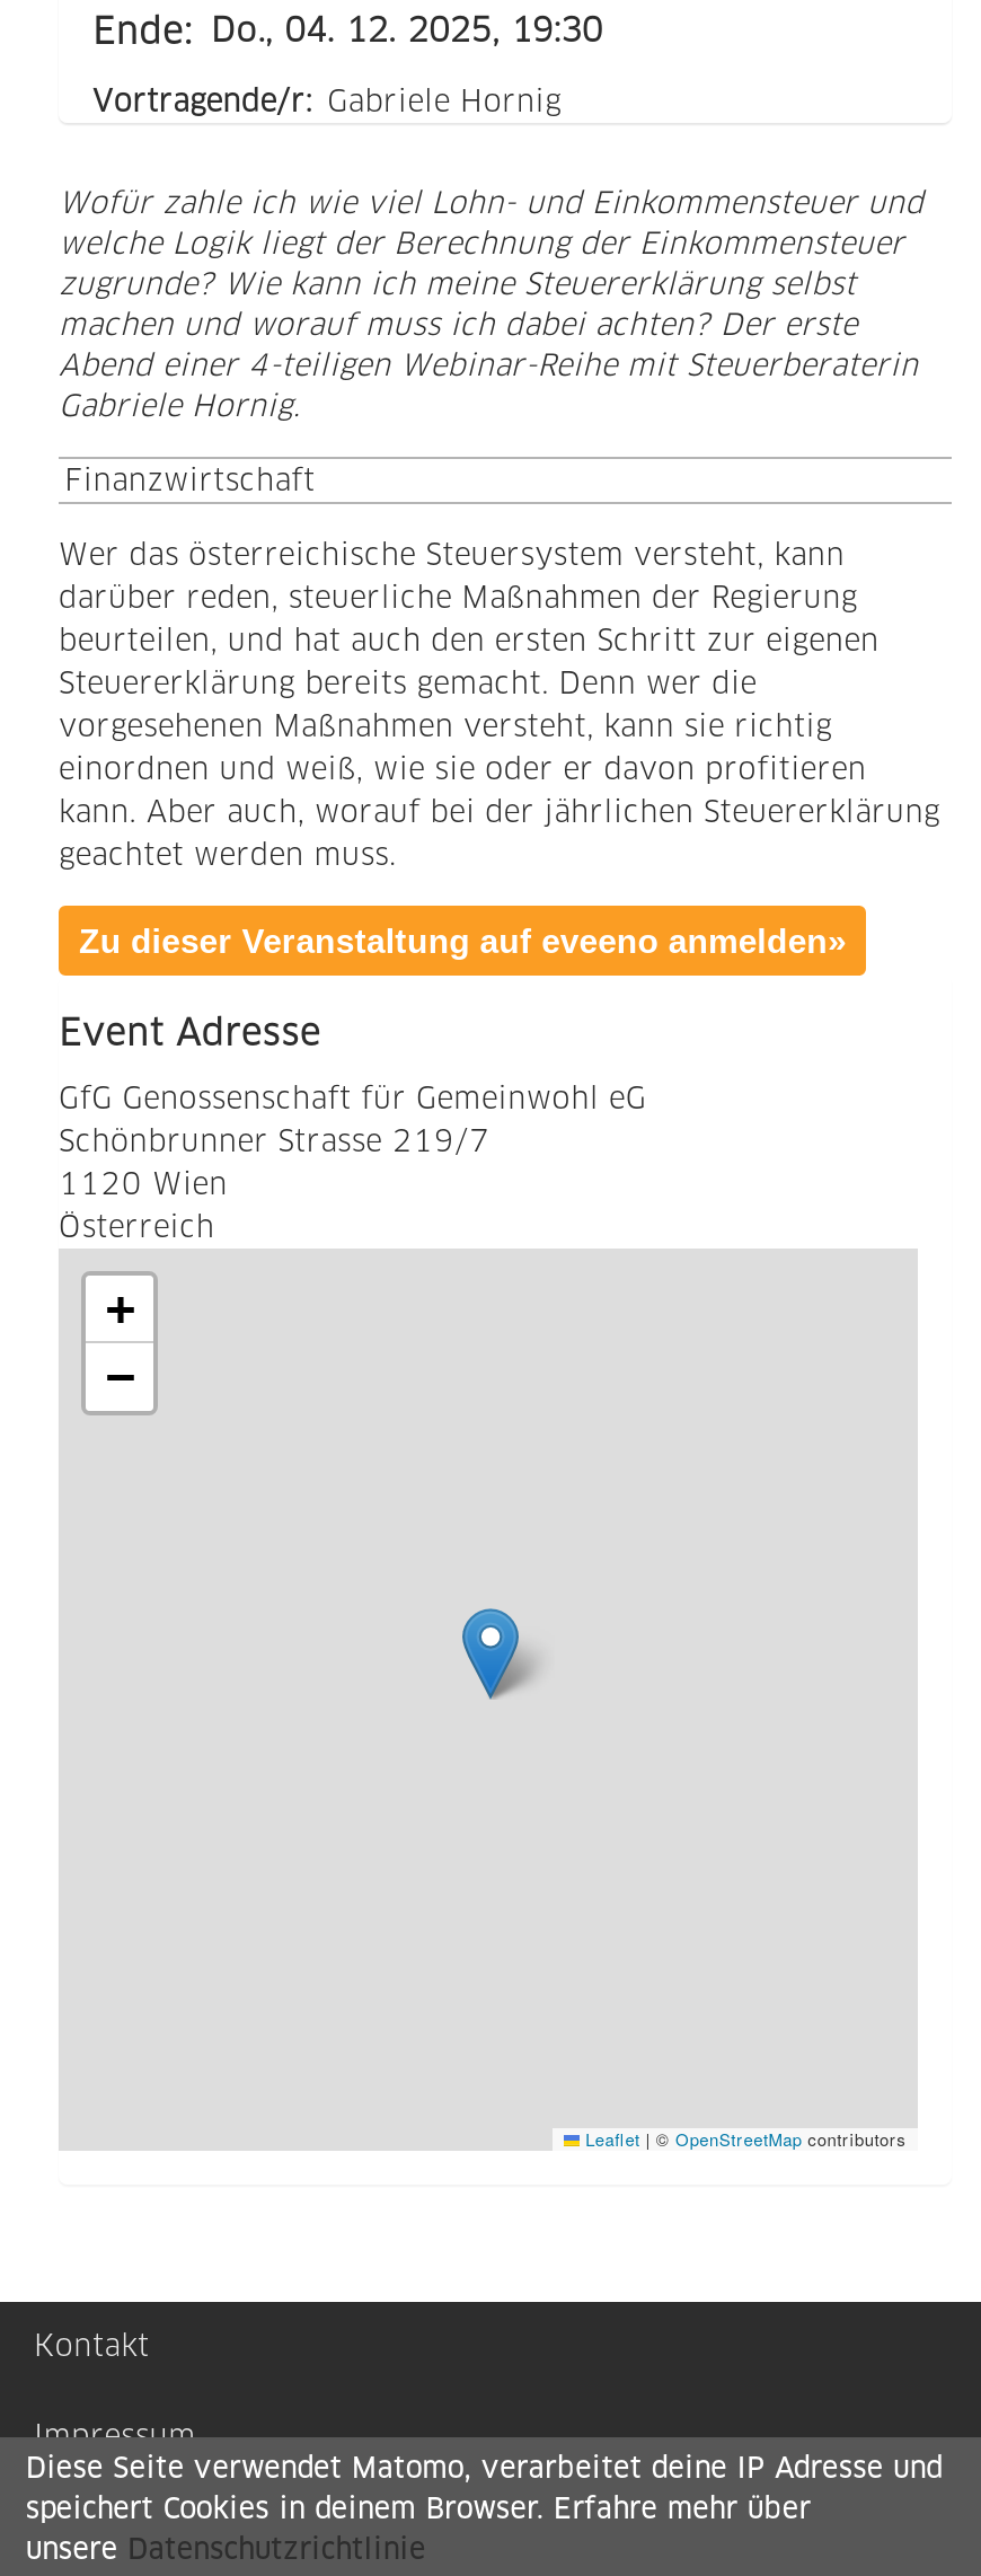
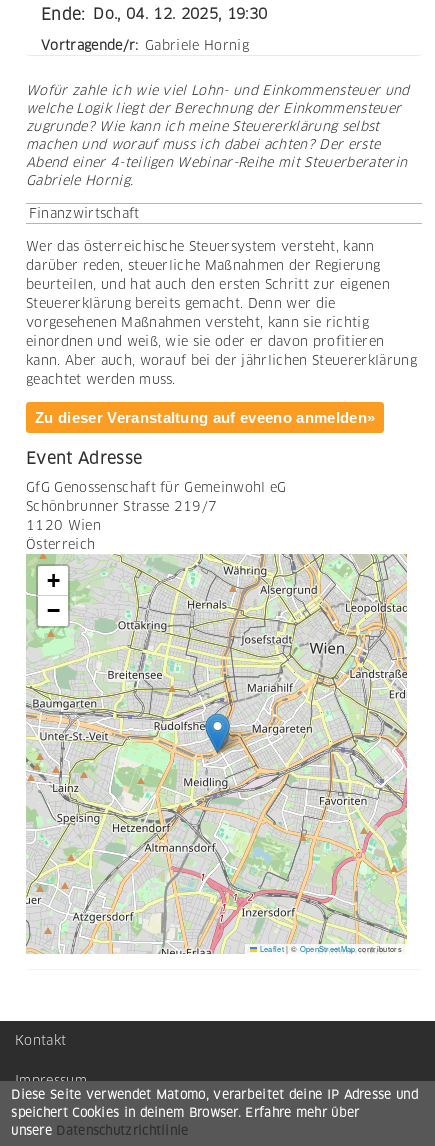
none -> [26,554,407,954] [image]

